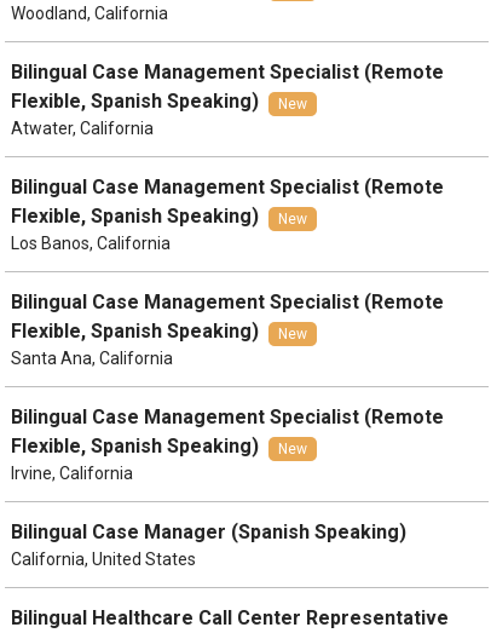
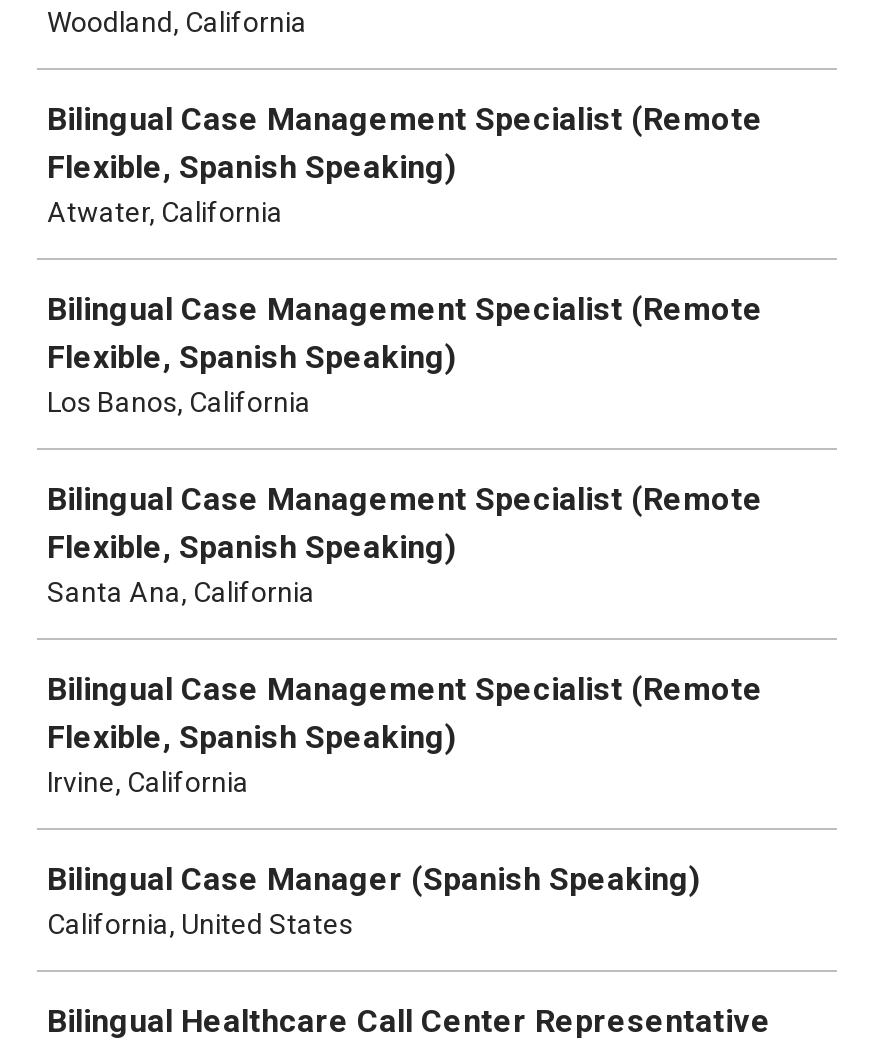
[278,96,307,113] New -> none
[278,211,307,228] New -> none
[278,326,307,343] New -> none
[278,441,307,458] New -> none

